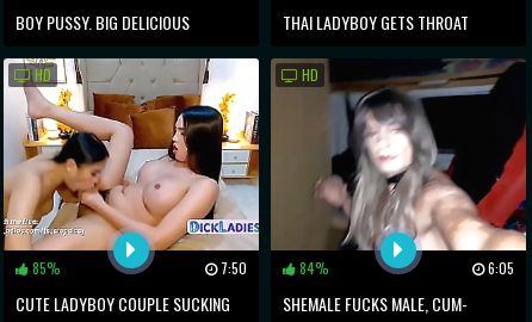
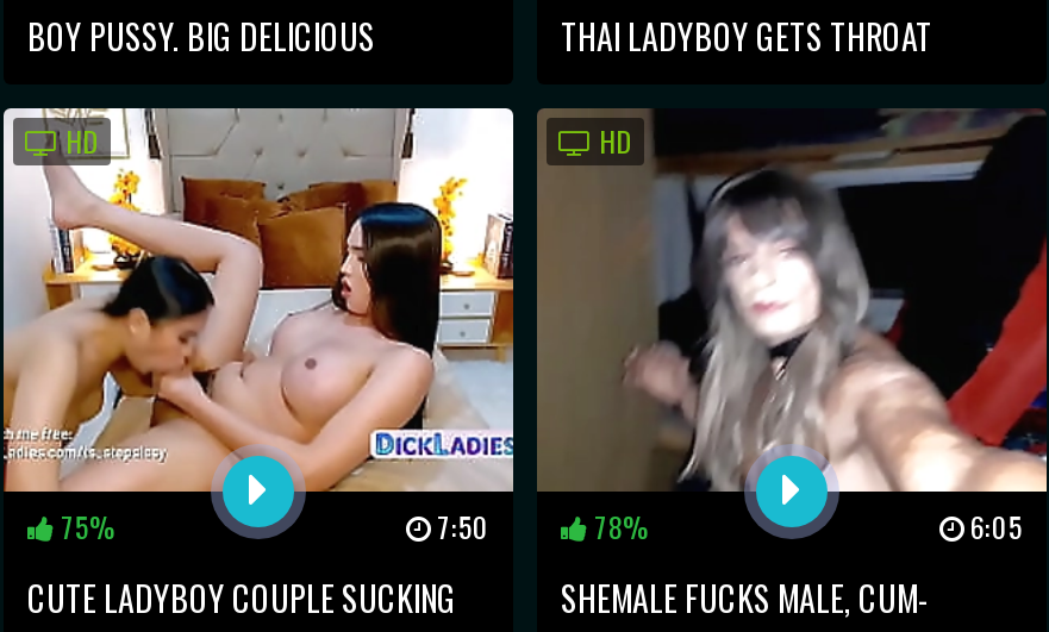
[32,257,61,277] 85% -> [61,505,118,545] 75%
[299,257,329,277] 84% -> [594,505,651,545] 78%

